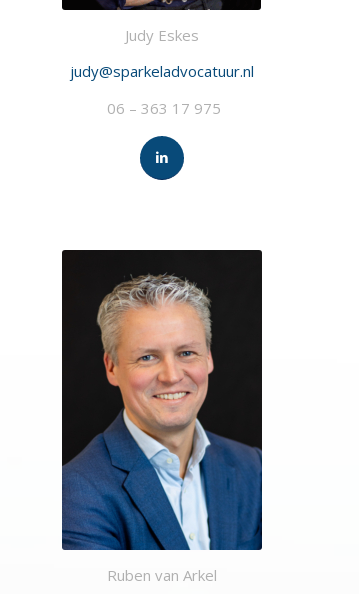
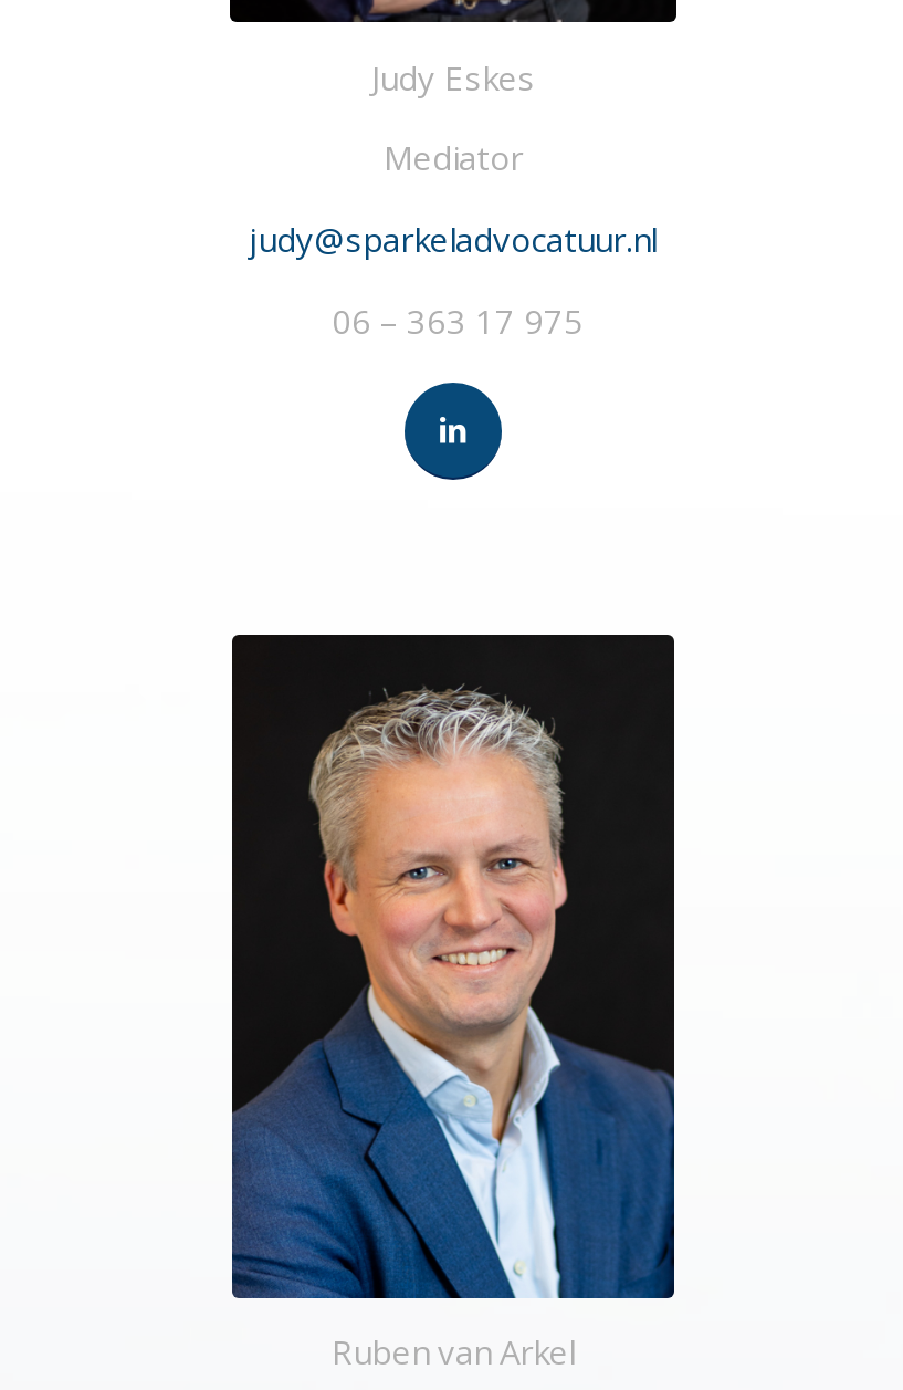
none -> [384,136,523,180] Mediator

